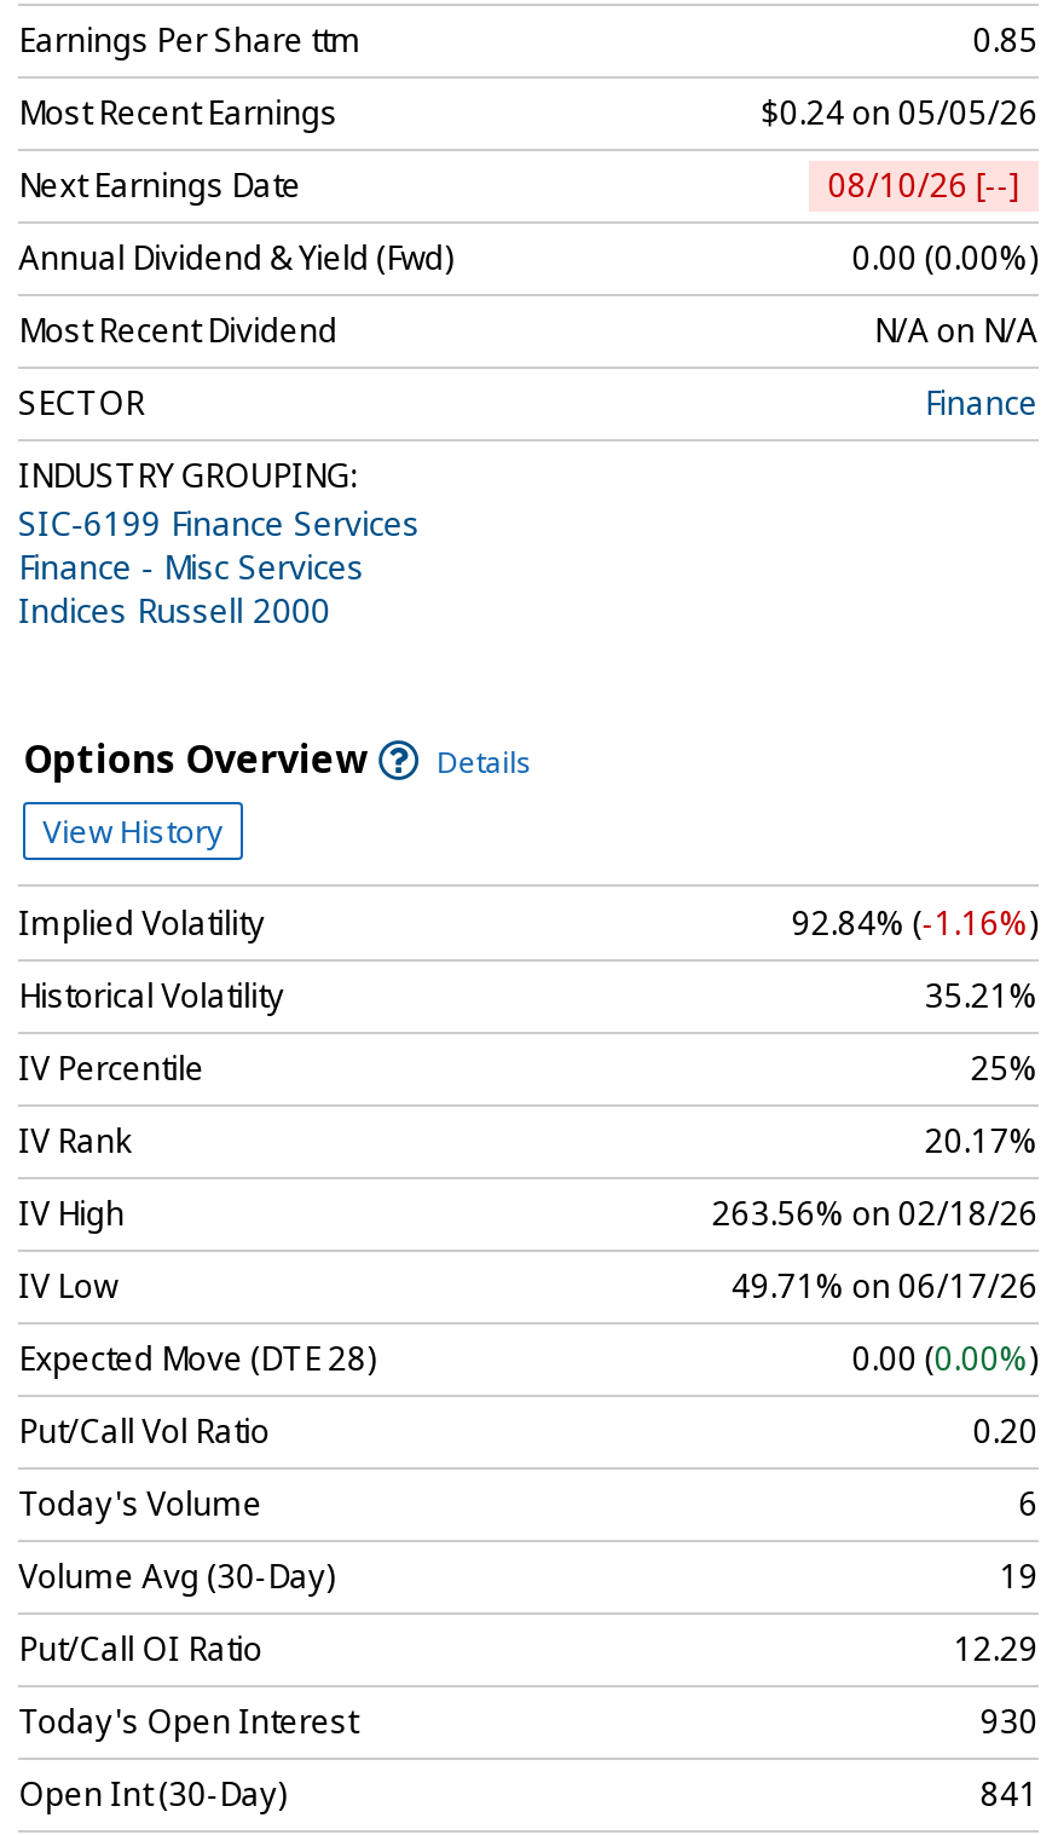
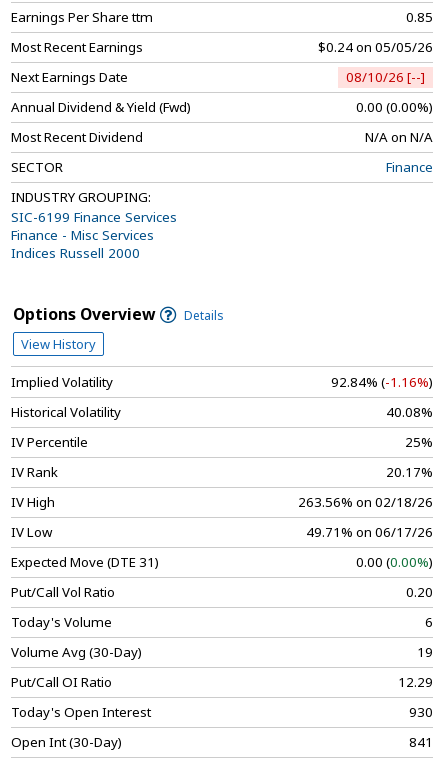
[925,973,1038,1016] 35.21% -> [386,403,433,421] 40.08%
[18,1336,376,1379] Expected Move (DTE 28) -> [11,553,159,571] Expected Move (DTE 31)

